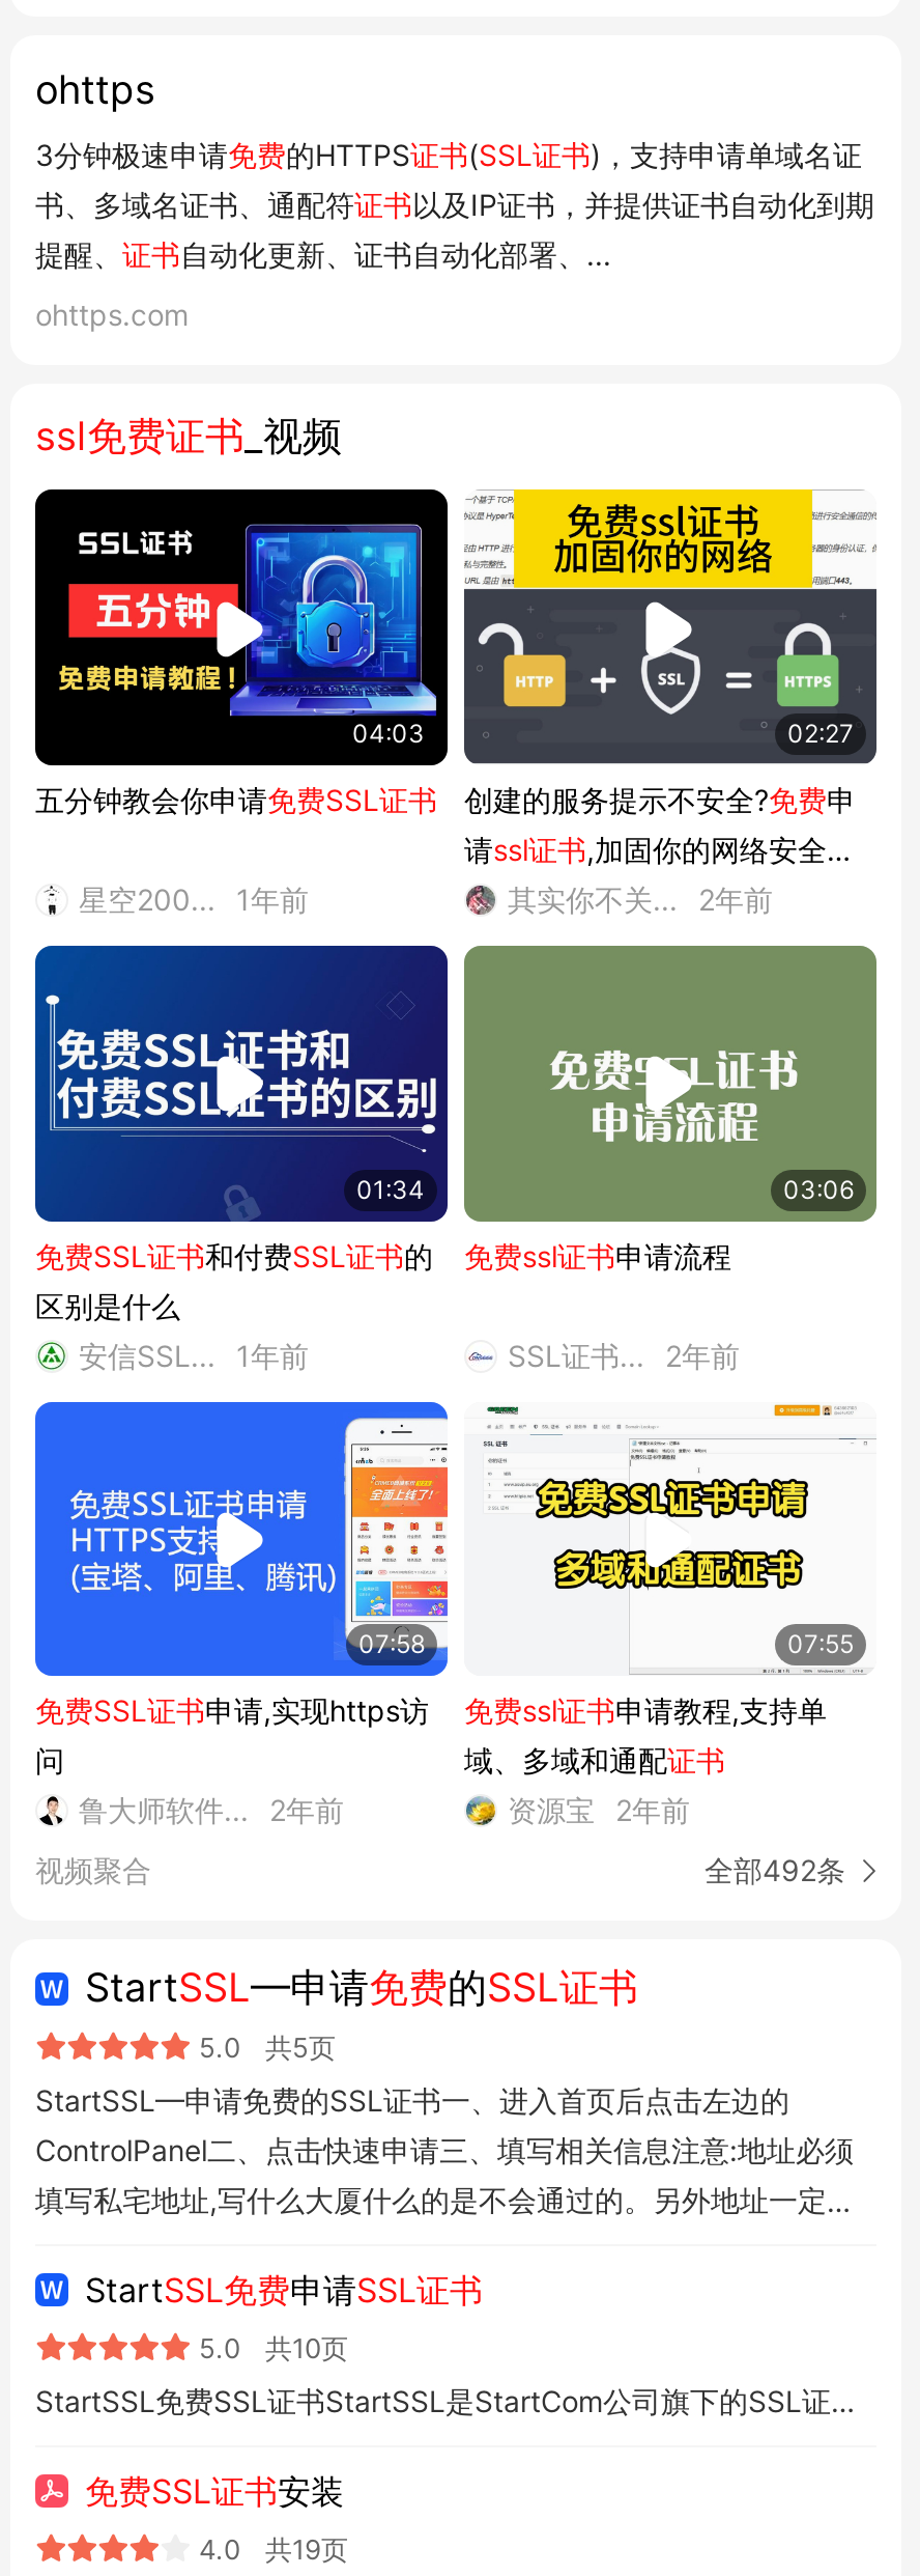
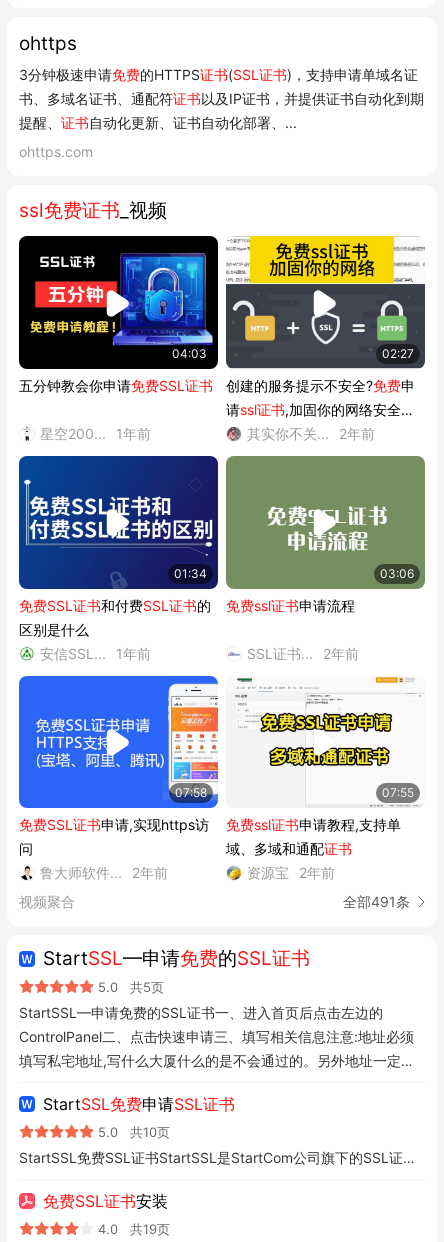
[705,1853,845,1888] 全部492条 -> [343,893,410,910] 全部491条

